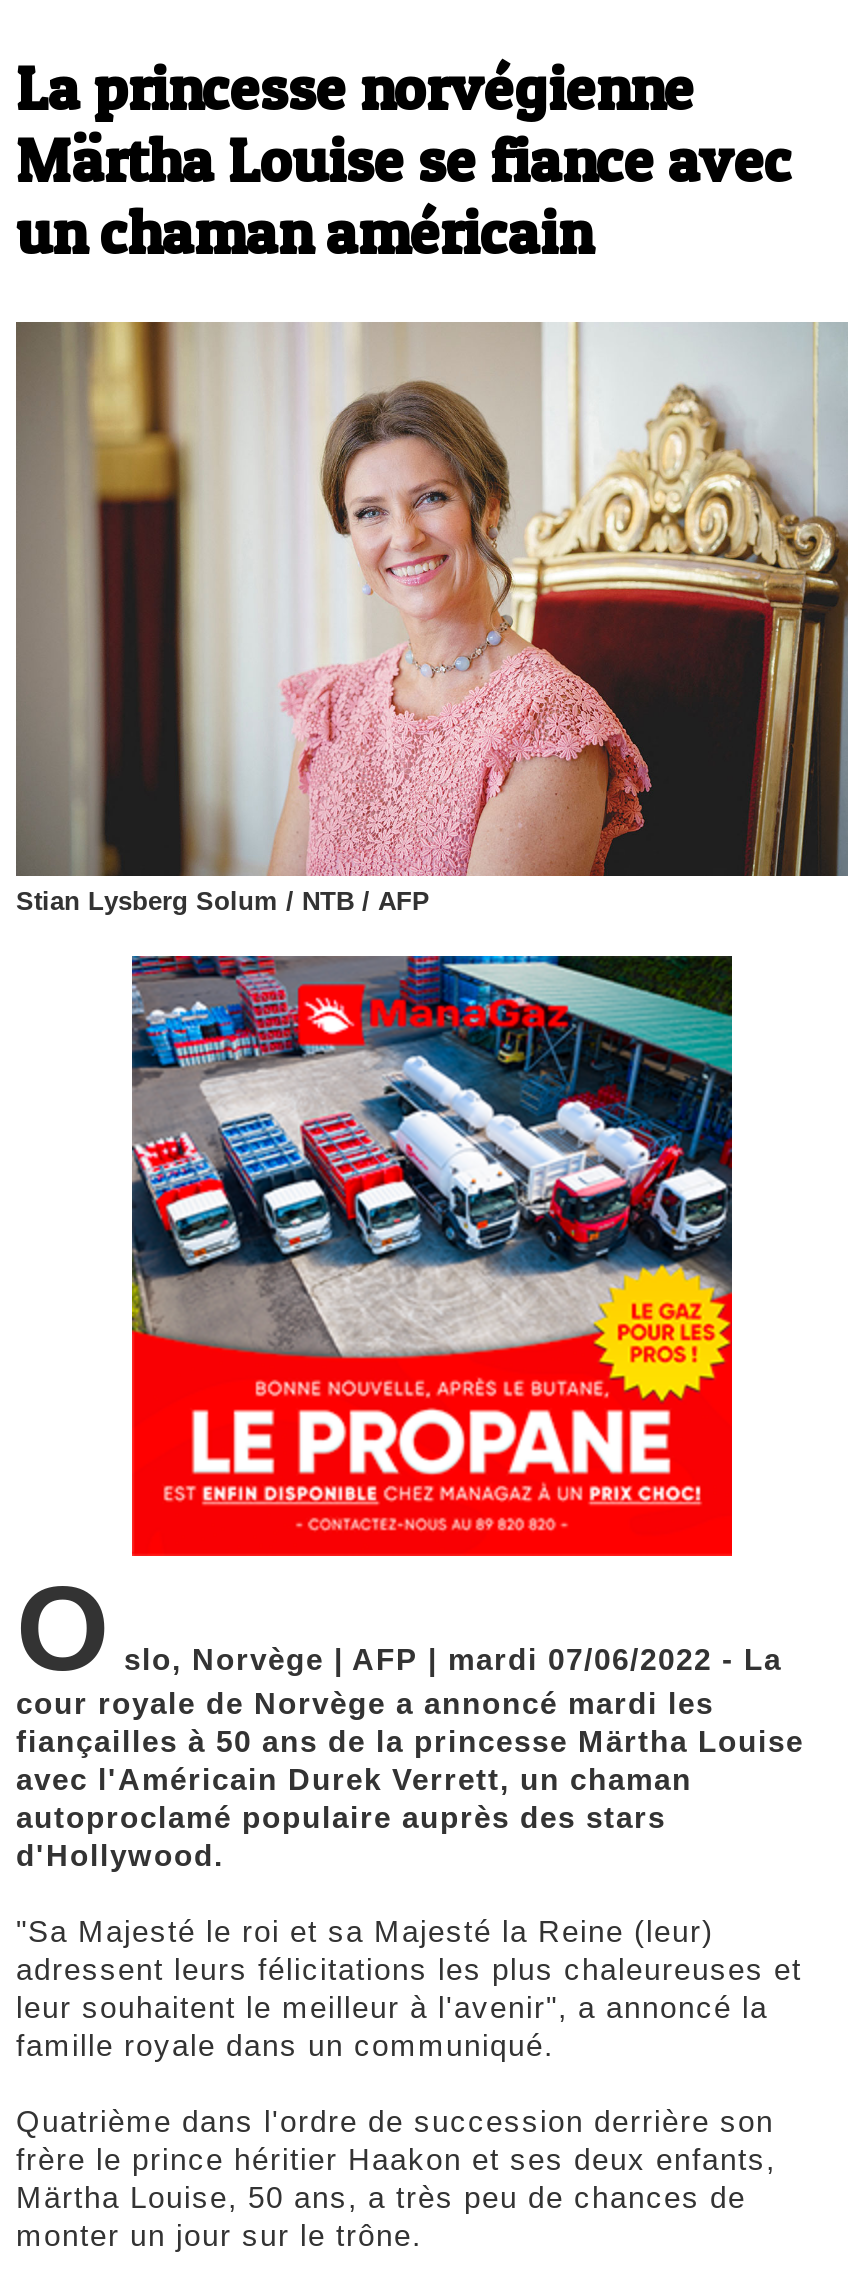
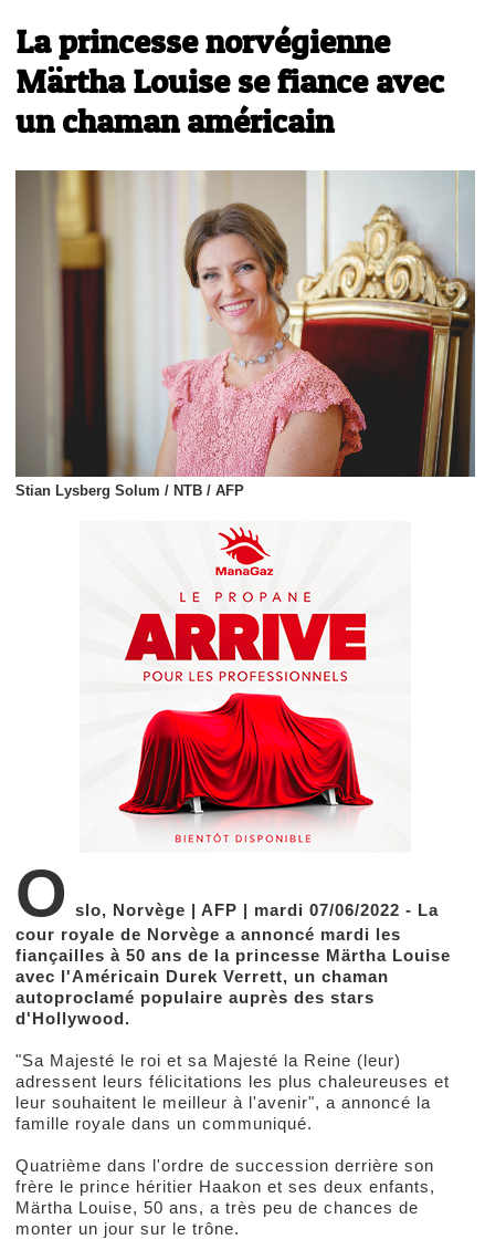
[130,954,734,1558] [image] -> [80,521,411,853] [image]

